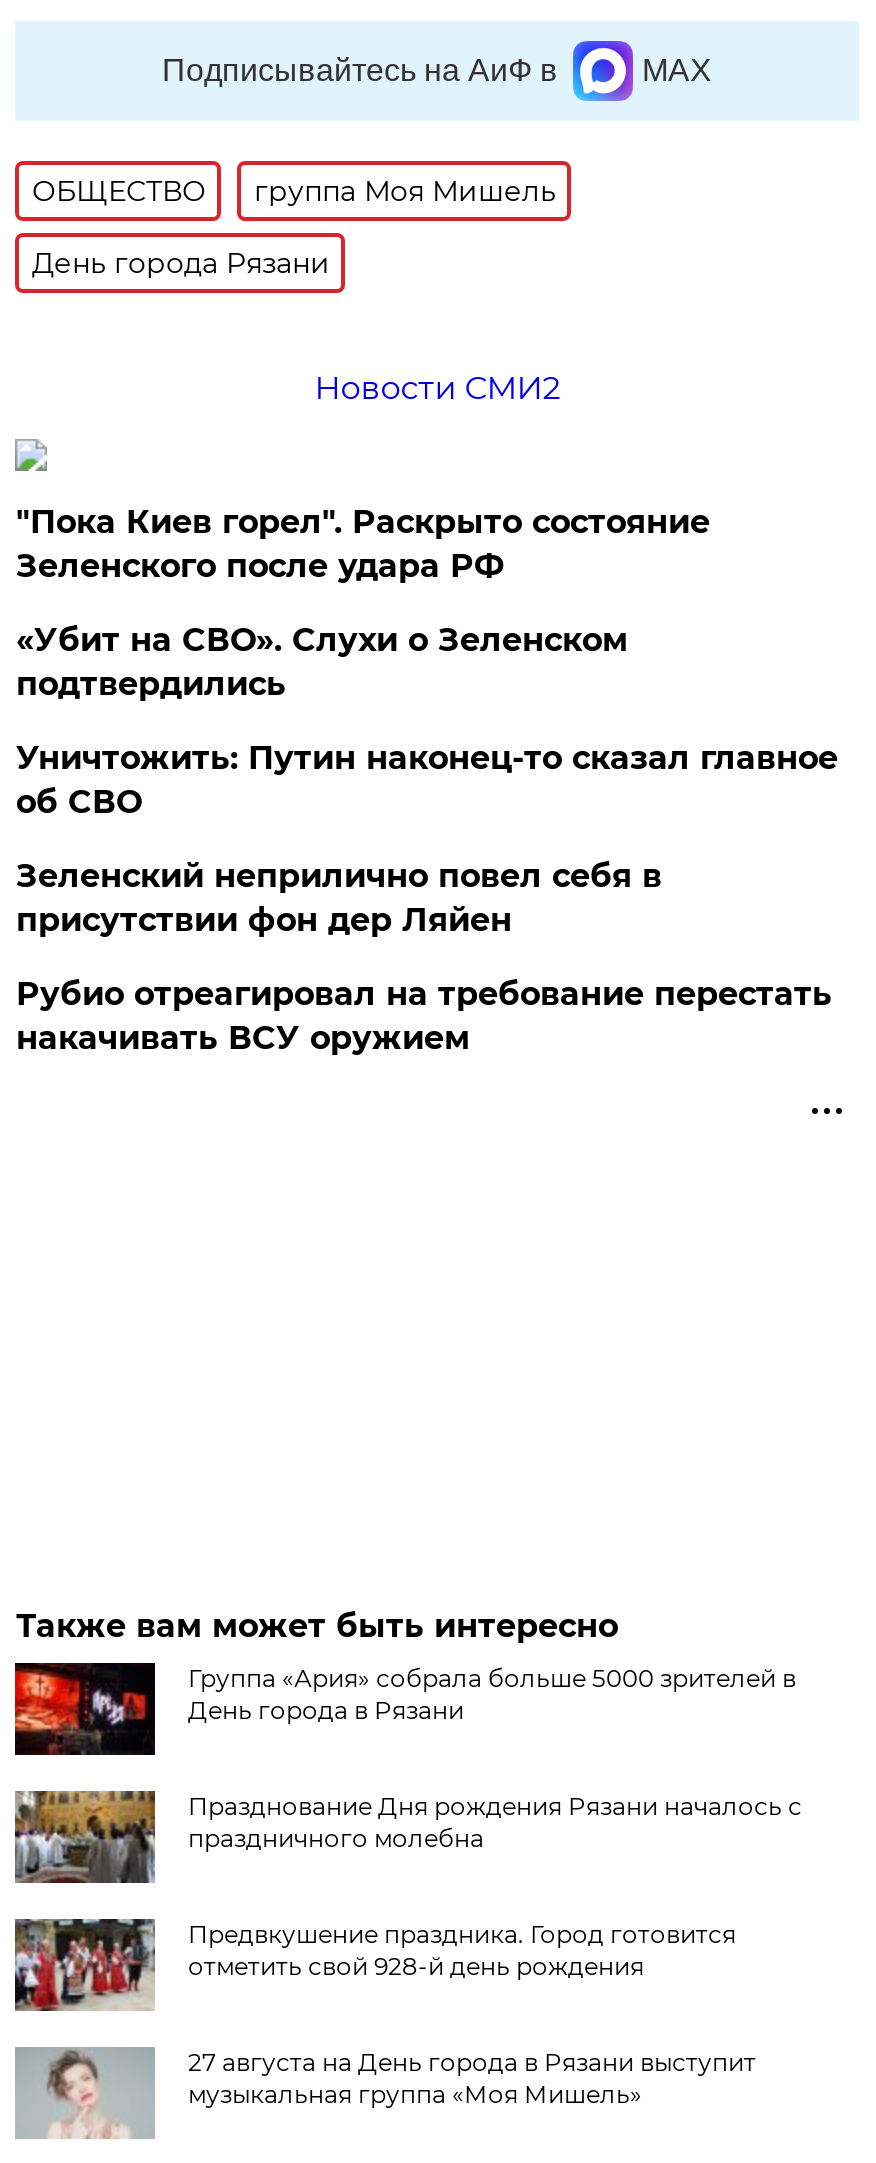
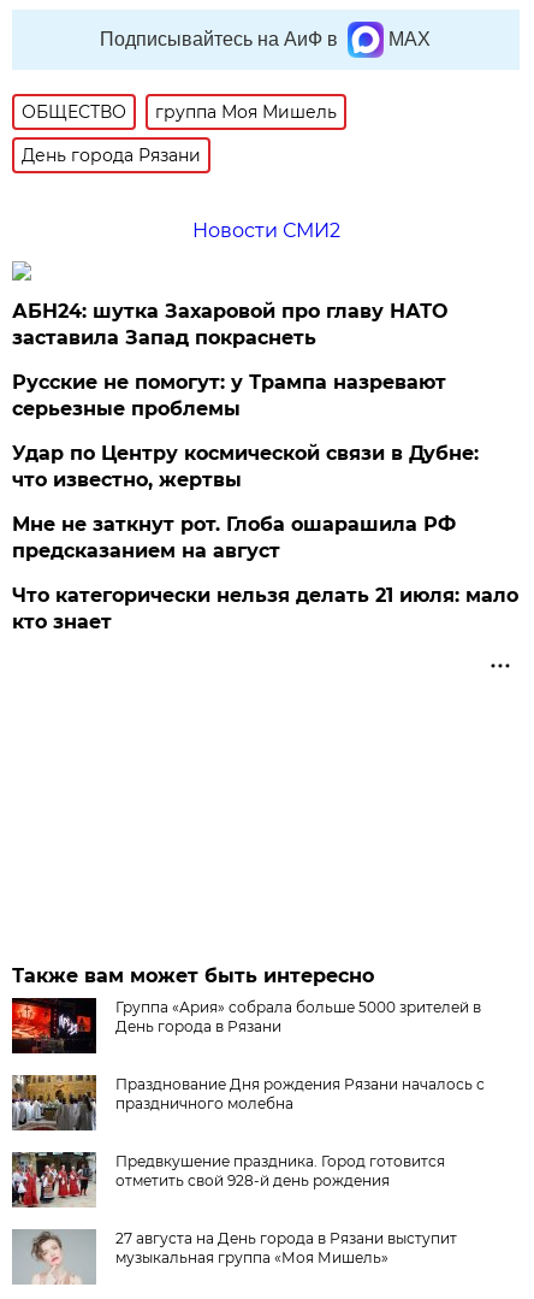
[16,503,710,585] "Пока Киев горел". Раскрыто состояние | Зеленского после удара РФ -> [13,300,448,349] АБН24: шутка Захаровой про главу НАТО | заставила Запад покраснеть
[16,621,628,703] «Убит на СВО». Слухи о Зеленском | подтвердились -> [13,371,447,420] Русские не помогут: у Трампа назревают | серьезные проблемы
[16,739,838,821] Уничтожить: Путин наконец-то сказал главное | об СВО -> [13,442,479,491] Удар по Центру космической связи в Дубне: | что известно, жертвы
[16,857,662,939] Зеленский неприлично повел cебя в | присутствии фон дер Ляйен -> [13,513,456,562] Мне не заткнут рот. Глоба ошарашила РФ | предсказанием на август
[16,975,832,1057] Рубио отреагировал на требование перестать | накачивать ВСУ оружием -> [13,584,519,633] Что категорически нельзя делать 21 июля: мало | кто знает

